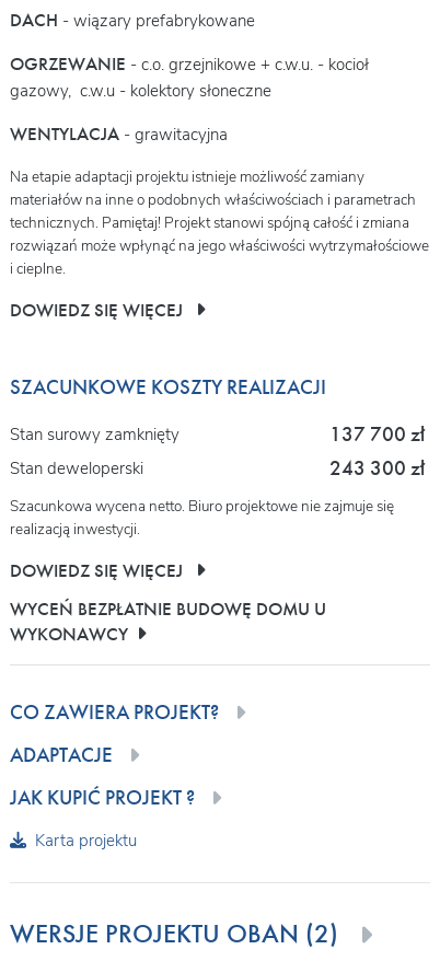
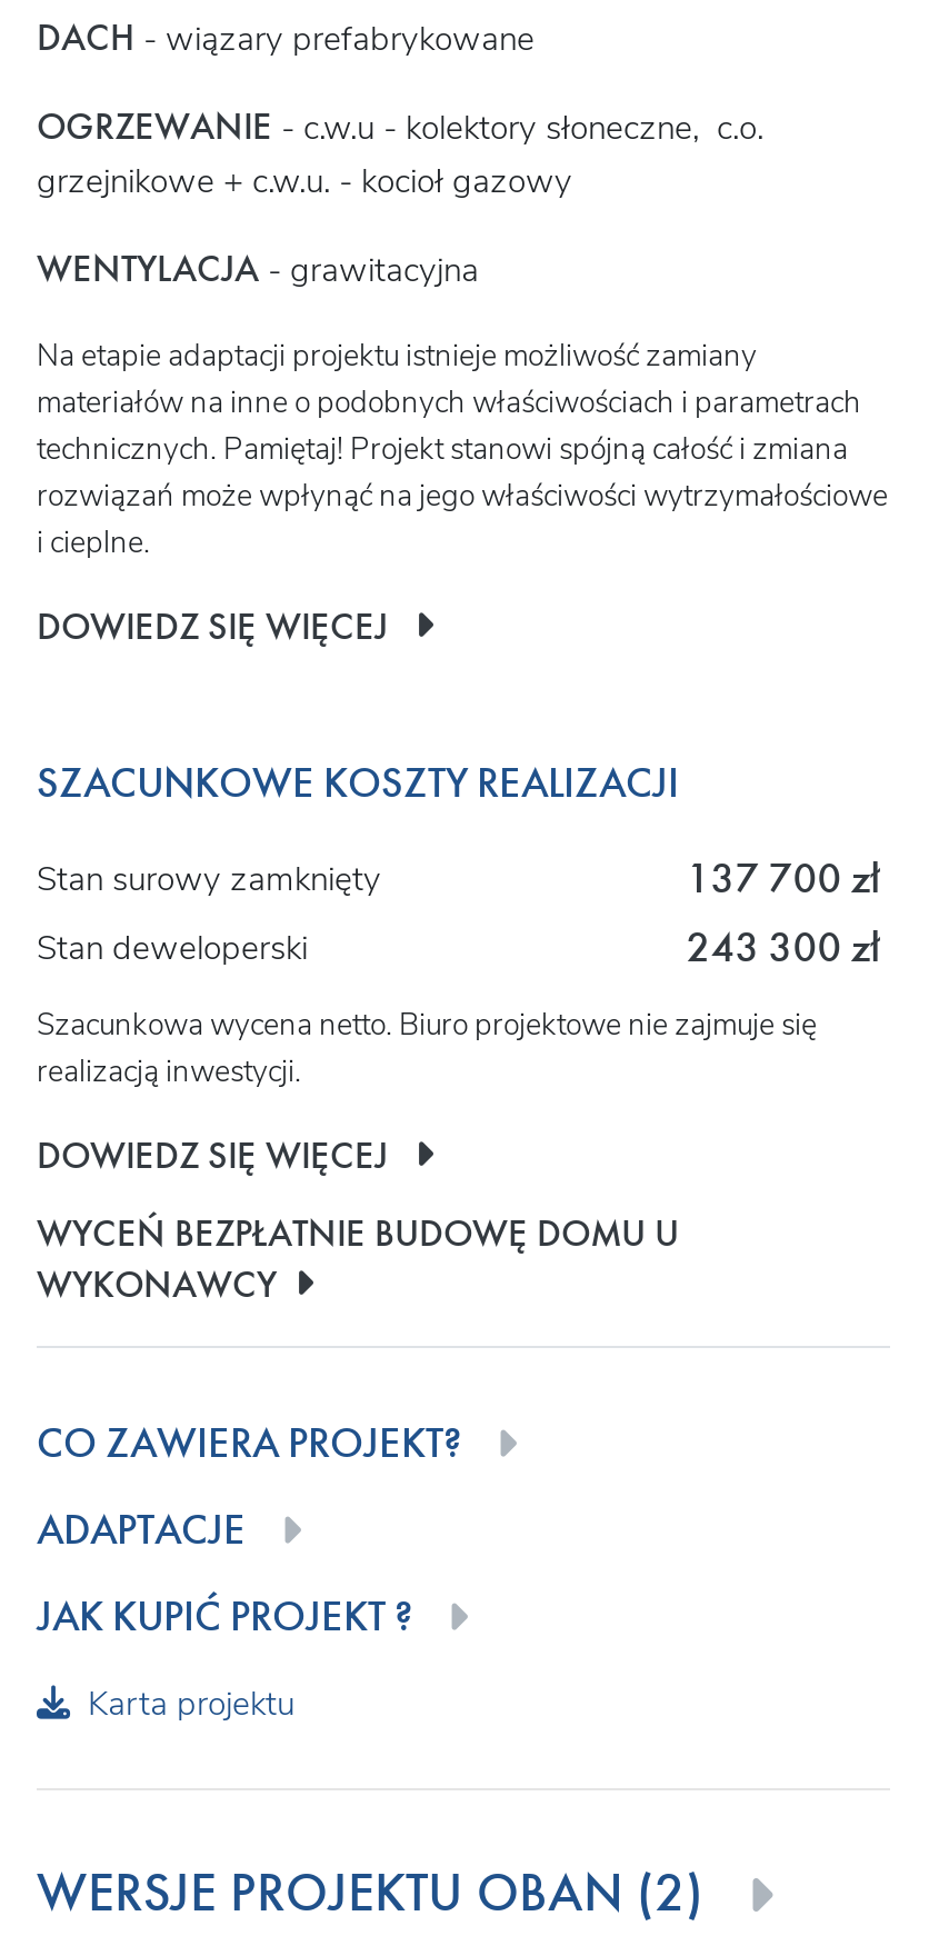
[10,53,369,102] OGRZEWANIE - c.o. grzejnikowe + c.w.u. - kocioł | gazowy, c.w.u - kolektory słoneczne -> [37,104,763,204] OGRZEWANIE - c.w.u - kolektory słoneczne, c.o. | grzejnikowe + c.w.u. - kocioł gazowy

